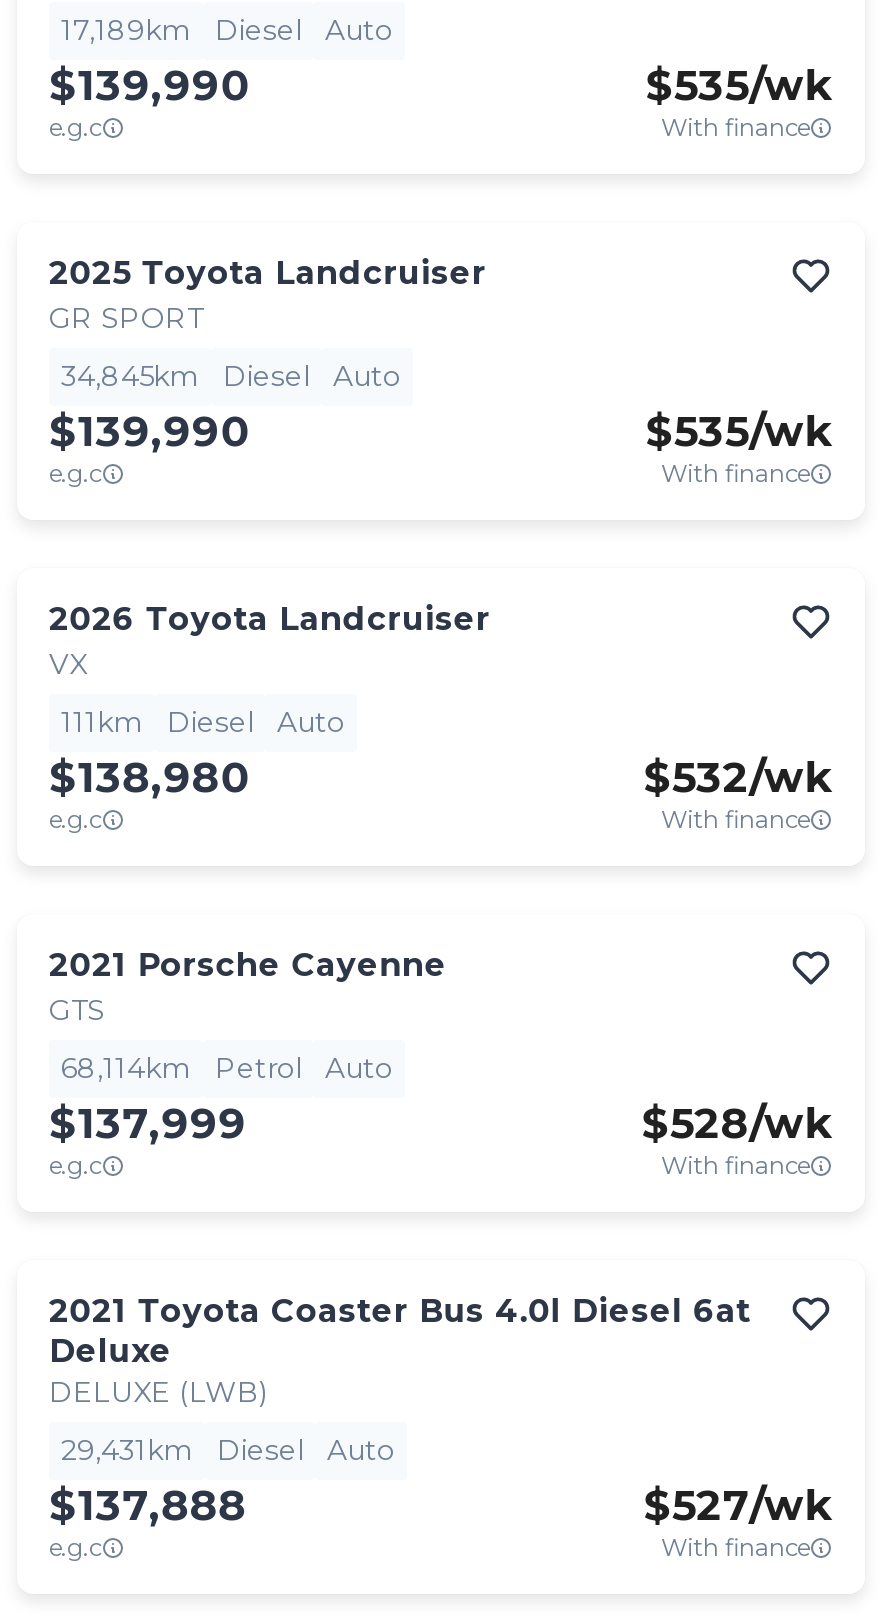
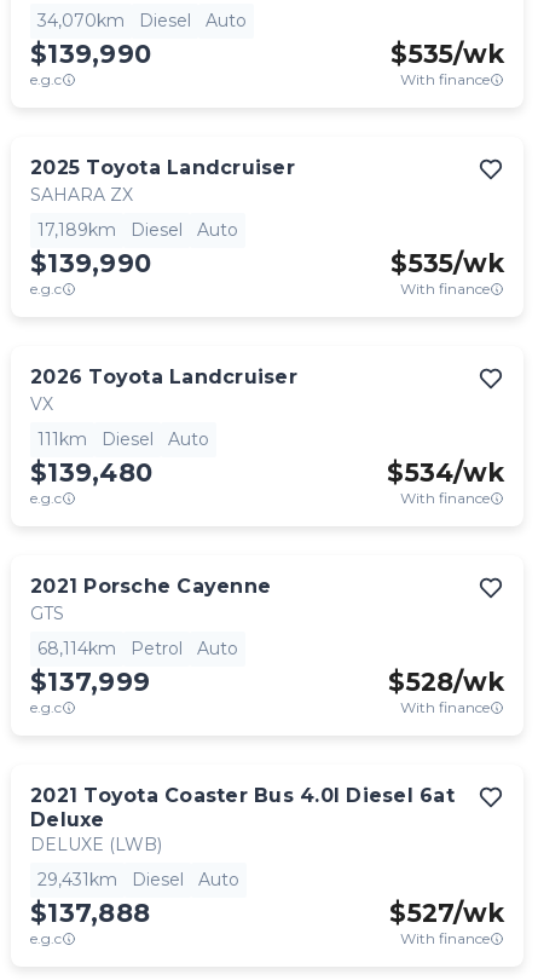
[61,12,393,48] 17,189km Diesel Auto -> [37,10,247,31] 34,070km Diesel Auto
[49,300,203,336] GR SPORT -> [30,184,133,206] SAHARA ZX
[61,358,401,394] 34,845km Diesel Auto -> [37,219,238,241] 17,189km Diesel Auto
[49,752,249,802] $138,980 -> [30,457,152,488] $139,480
[643,752,833,802] $532/wk -> [387,457,504,488] $534/wk

